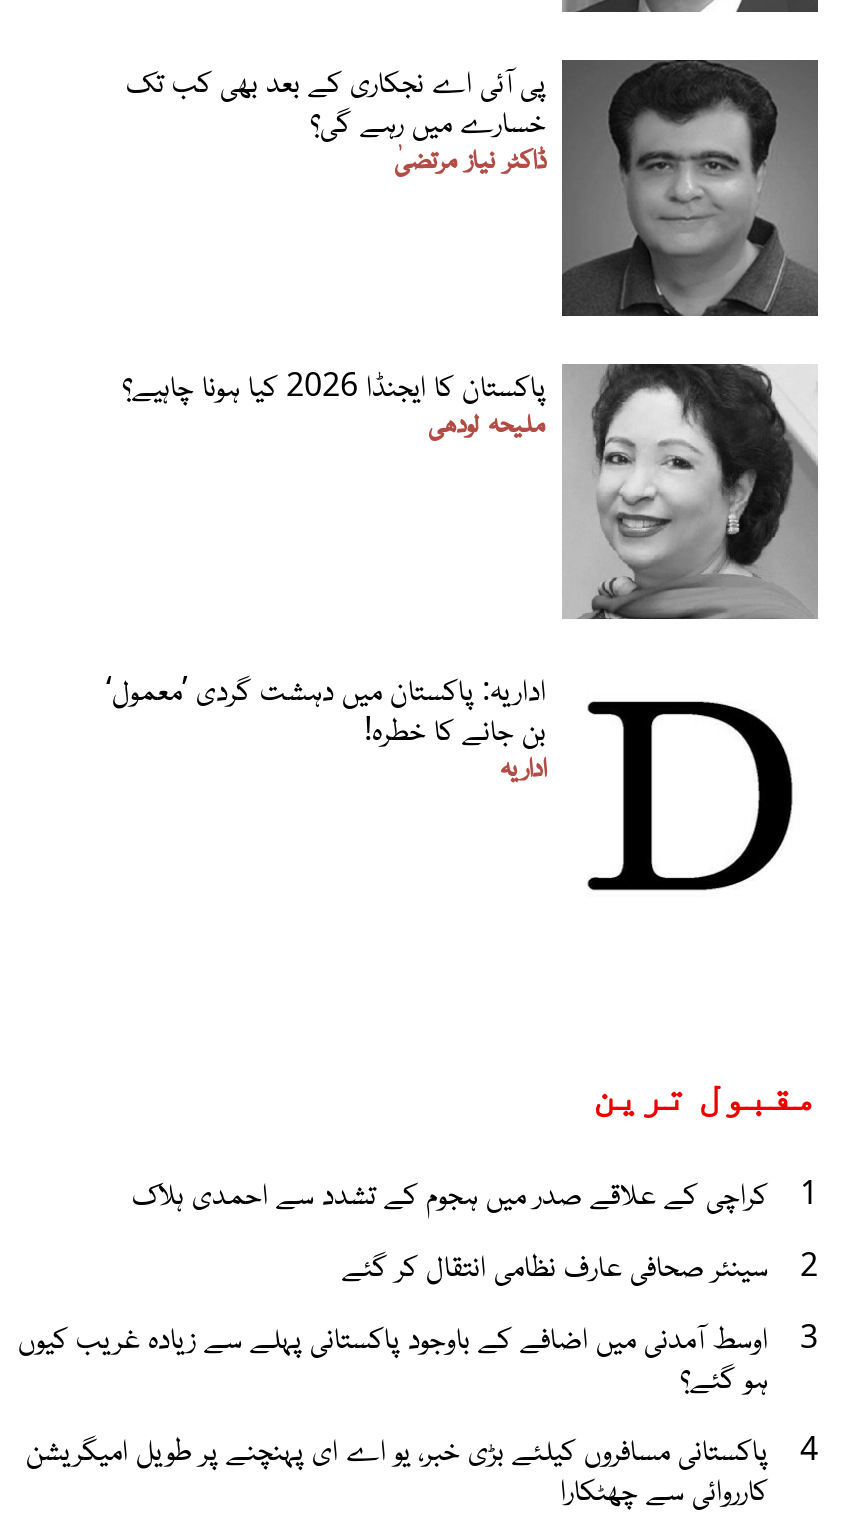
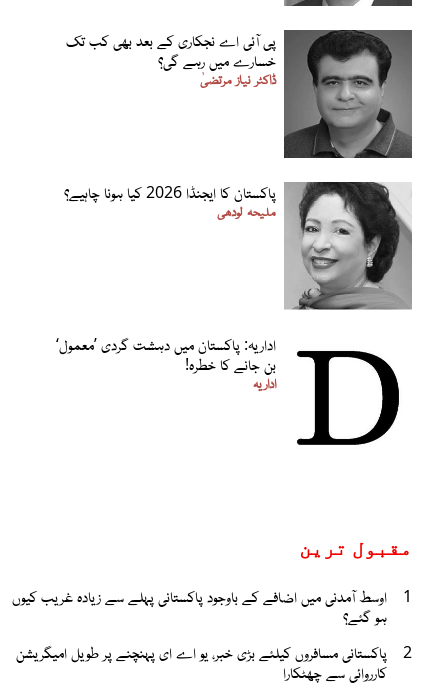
[132,1171,818,1359] کراچی کے علاقے صدر میں ہجوم کے تشدد سے احمدی ہلاک | 2 | سینئر صحافی عارف نظامی انتقال کر گئے | 3 -> none
[26,1427,818,1471] 4 پاکستانی مسافروں کیلئے بڑی خبر، یو اے ای پہنچنے پر طویل امیگریشن -> [16,641,412,663] 2 پاکستانی مسافروں کیلئے بڑی خبر، یو اے ای پہنچنے پر طویل امیگریشن

